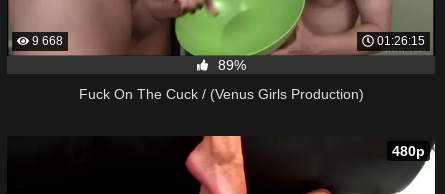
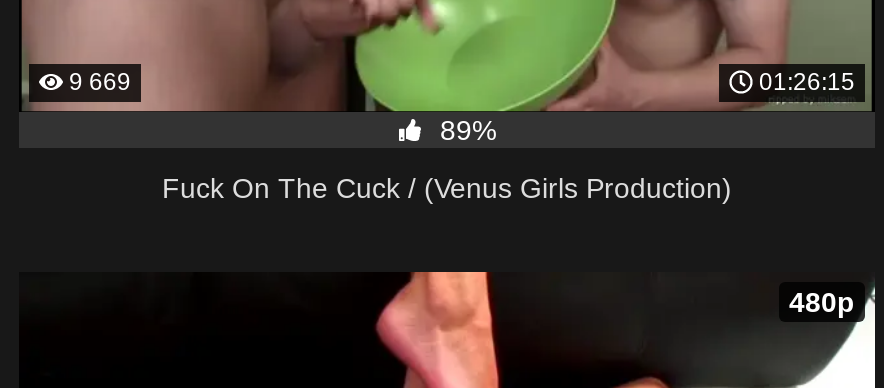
[29,34,63,48] 9 668 -> [63,68,131,96] 9 669

